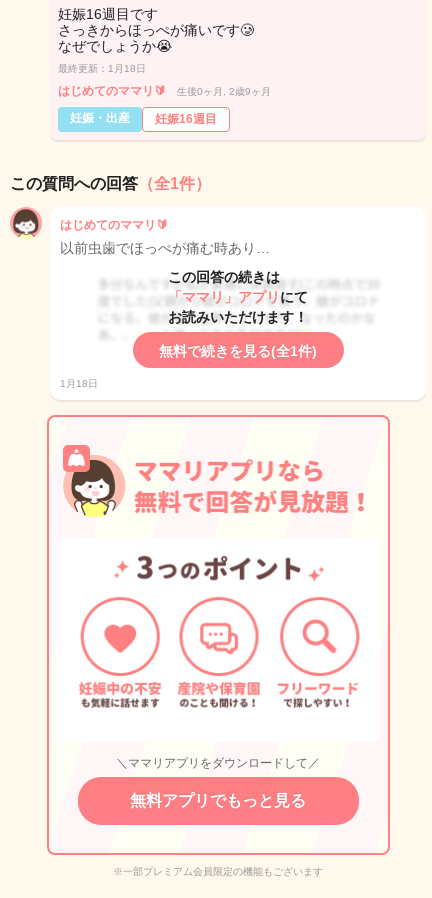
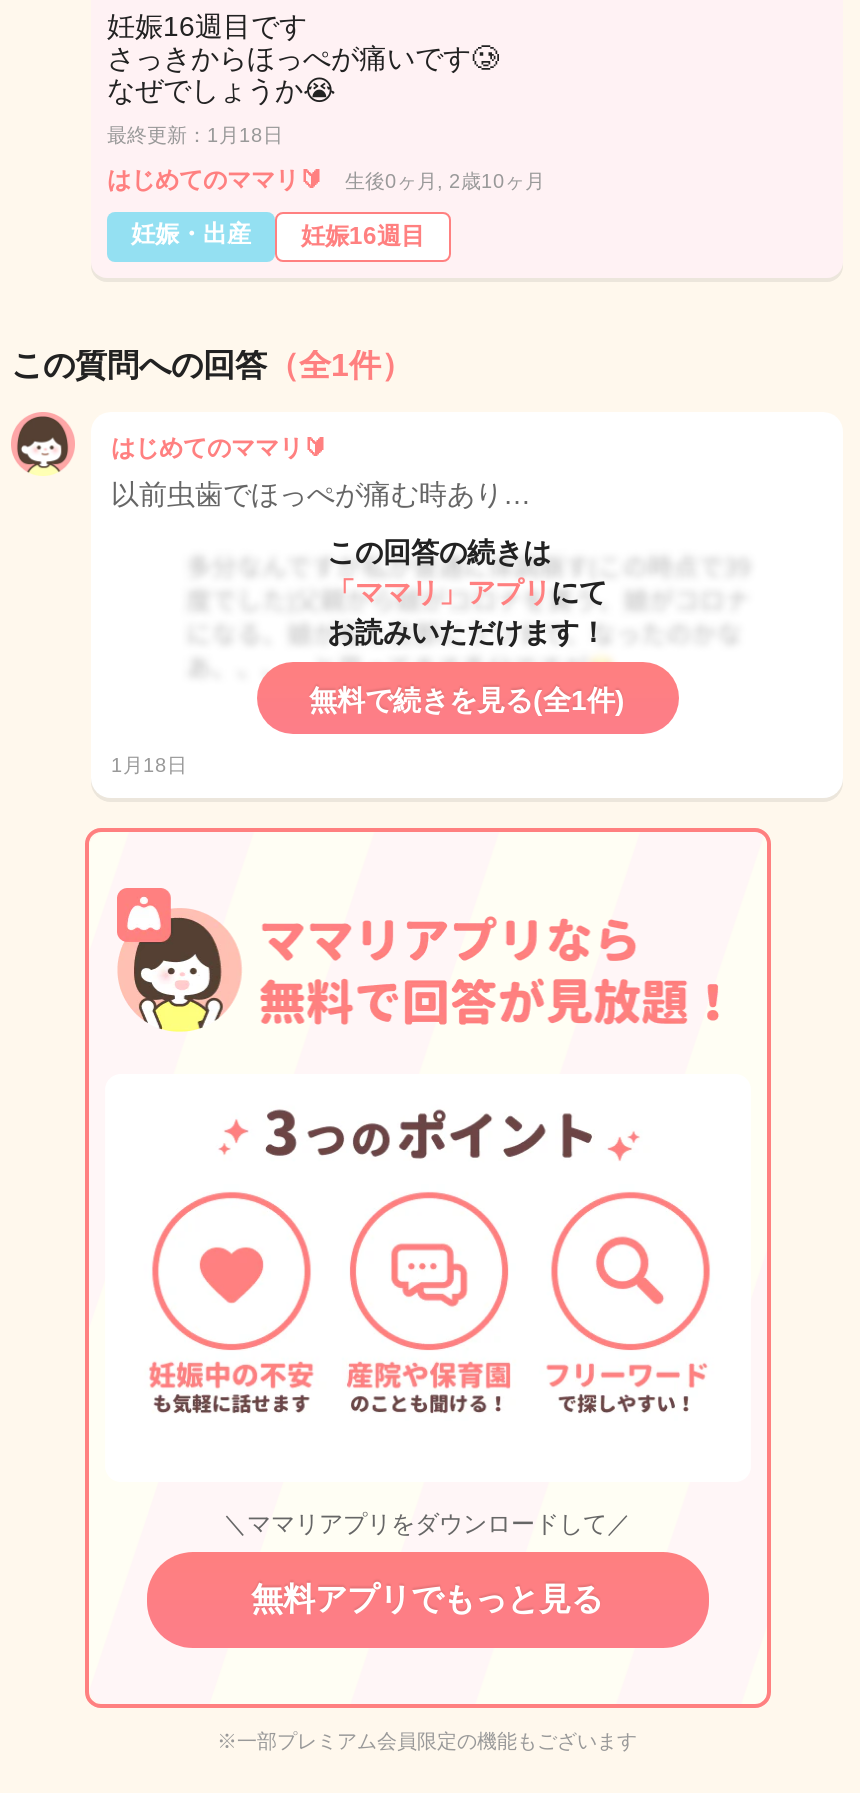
[177,86,271,97] 生後0ヶ月, 2歳9ヶ月 -> [345,170,545,192] 生後0ヶ月, 2歳10ヶ月

